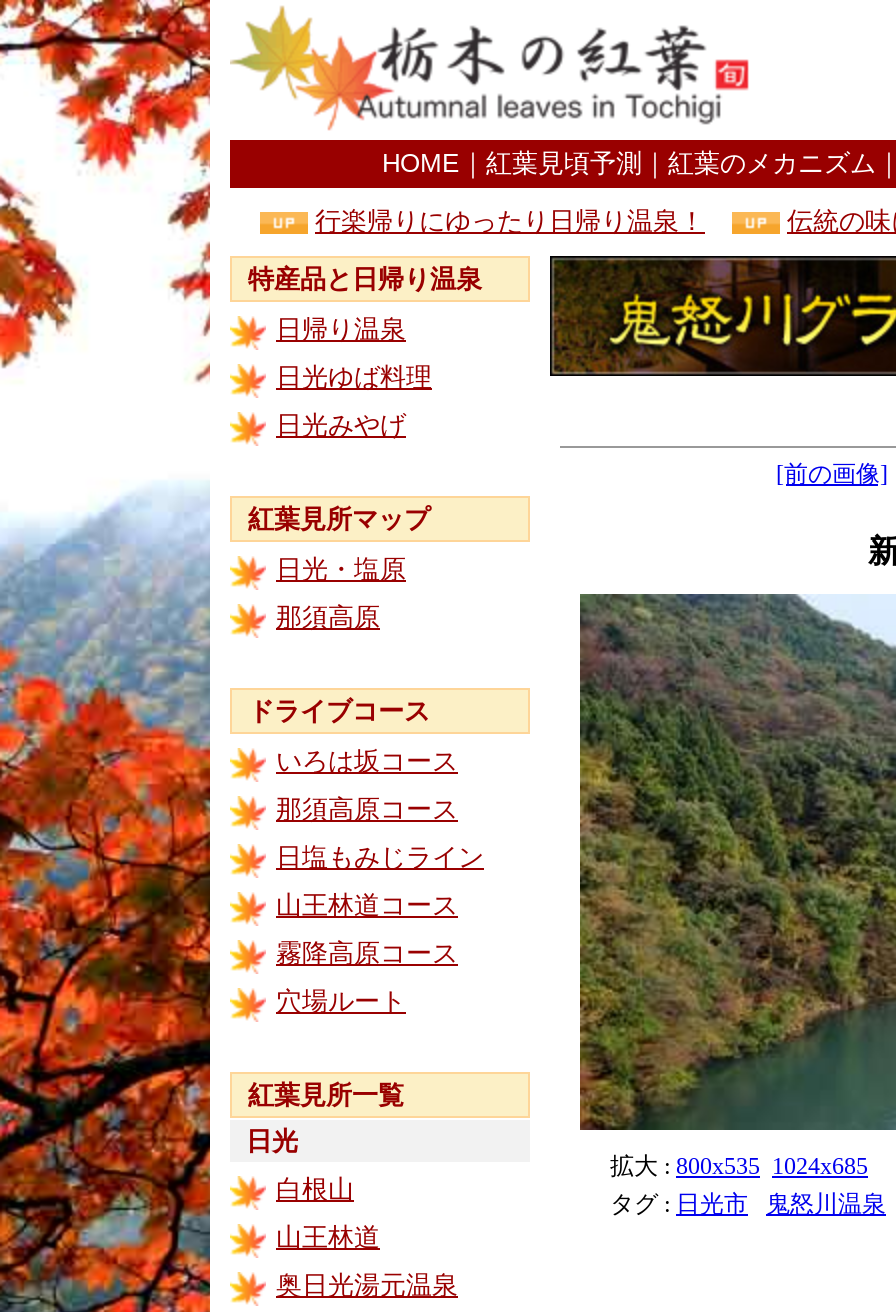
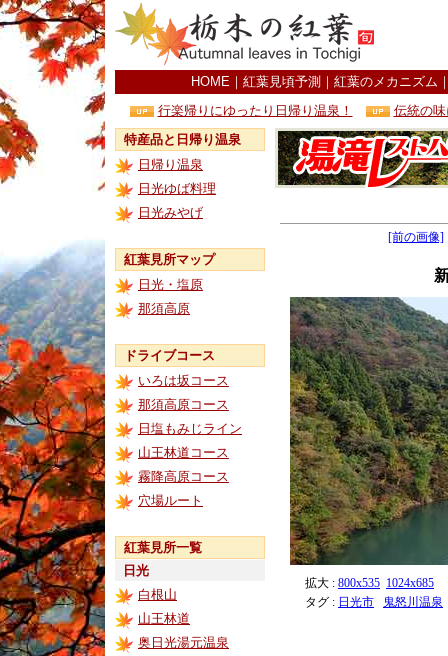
[548,254,890,378] [image] -> [275,128,445,188] [image]

